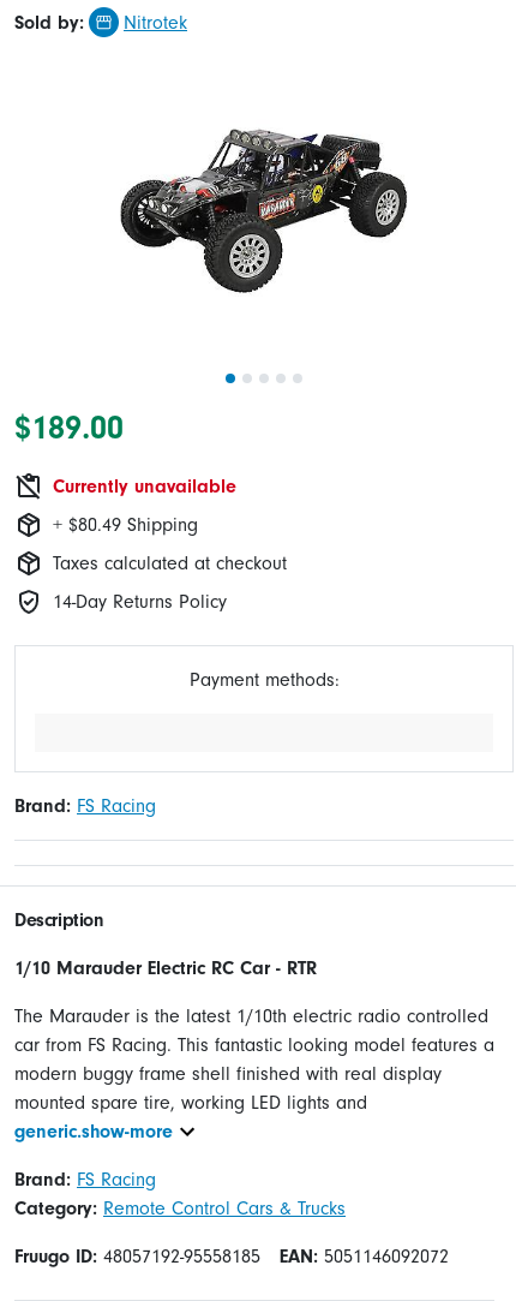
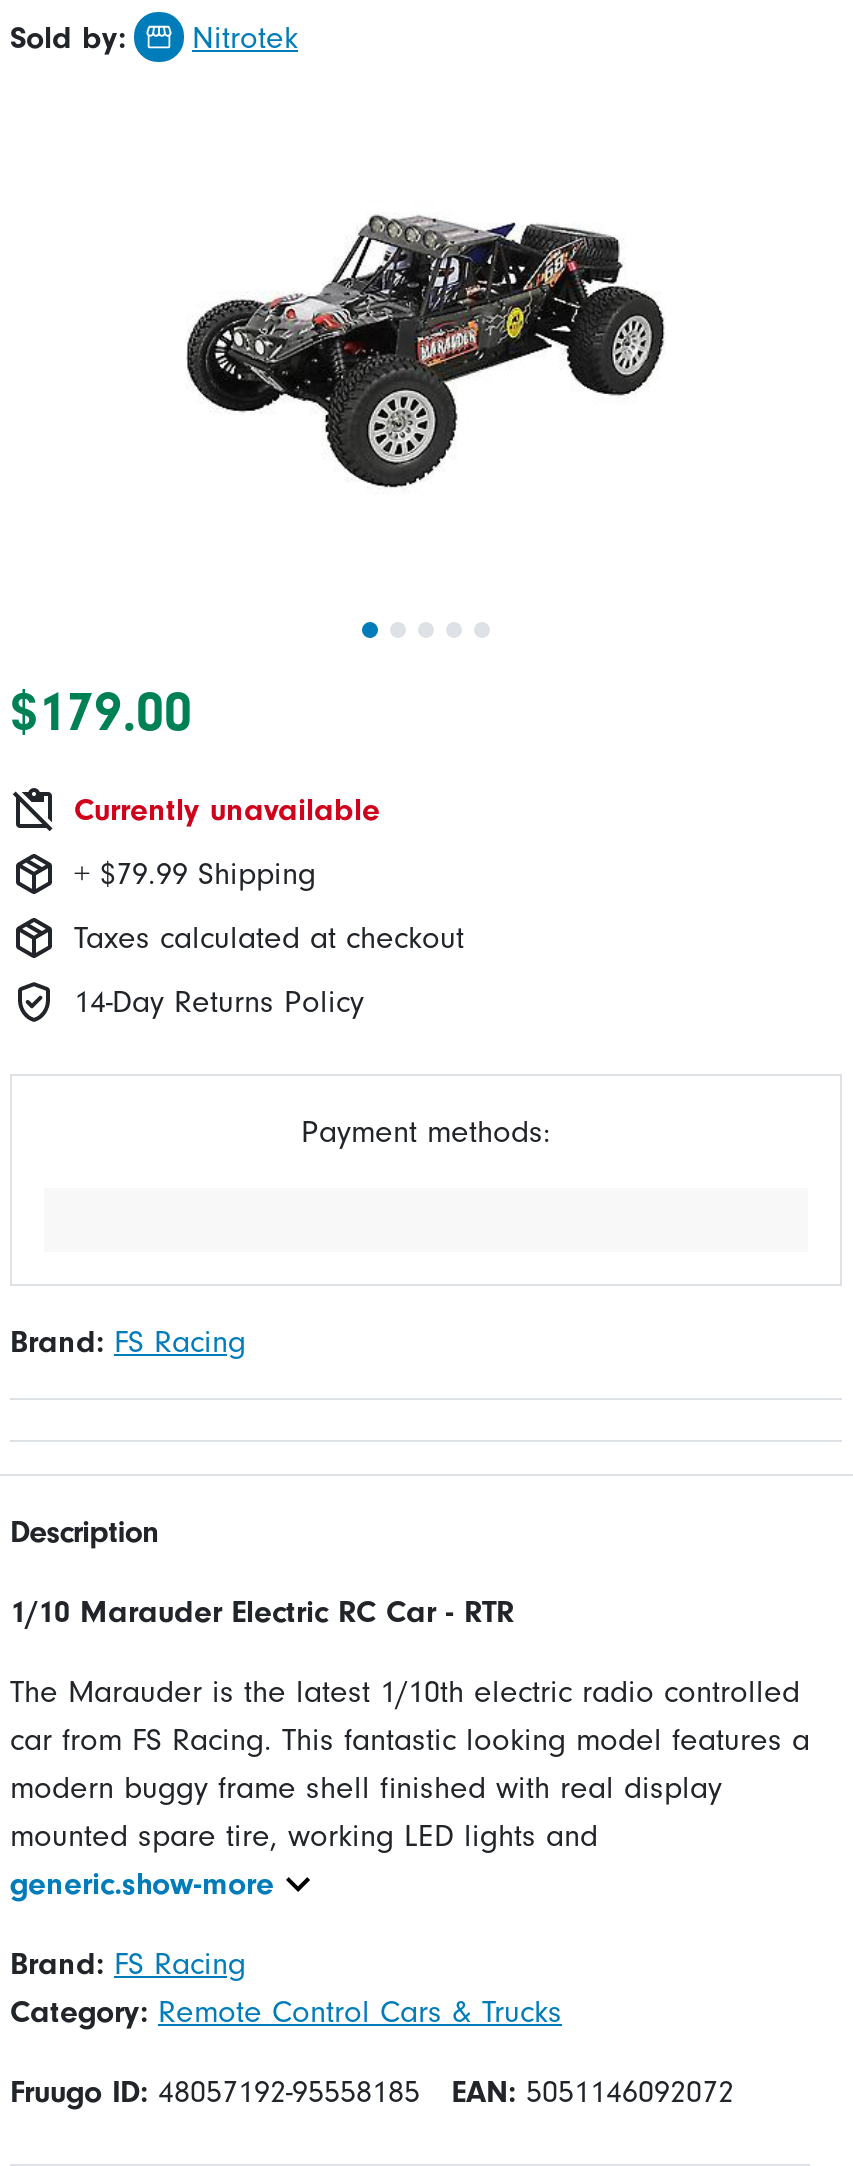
[14,408,124,447] $189.00 -> [10,680,192,744] $179.00
[53,514,198,536] + $80.49 Shipping -> [74,856,316,892] + $79.99 Shipping

